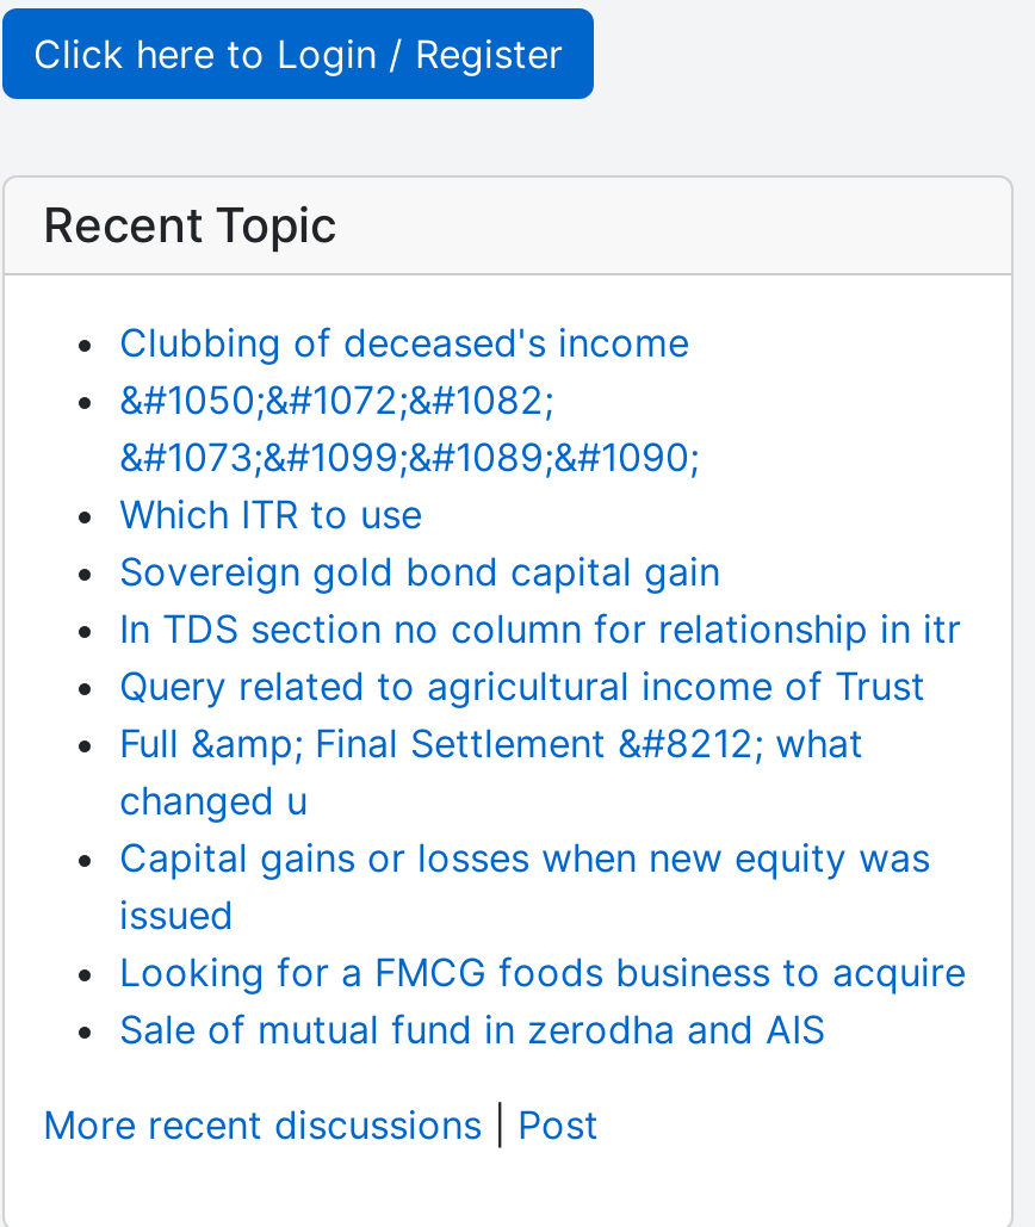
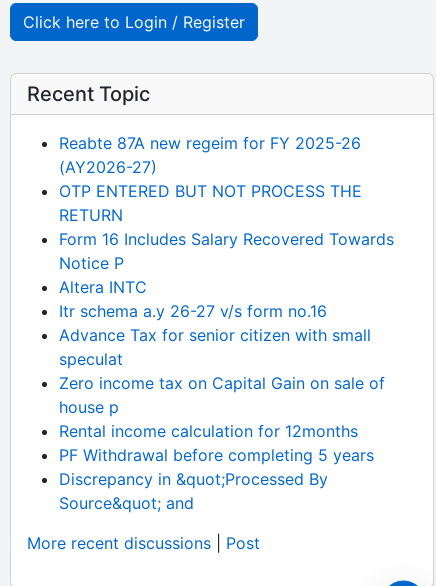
[119,318,966,1053] Clubbing of deceased's income | &#1050;&#1072;&#1082; | &#1073;&#1099;&#1089;&#1090; | Which ITR to use | Sovereign gold bond capital gain | In TDS section no column for relationship in itr | Query related to agricultural income of Trust | Full &amp; Final Settlement &#8212; what | changed u | Capital gains or losses when new equity was | issued | Looking for a FMCG foods business to acquire | Sale of mutual fund in zerodha and AIS -> [59,133,394,513] Reabte 87A new regeim for FY 2025-26 | (AY2026-27) | OTP ENTERED BUT NOT PROCESS THE | RETURN | Form 16 Includes Salary Recovered Towards | Notice P | Altera INTC | Itr schema a.y 26-27 v/s form no.16 | Advance Tax for senior citizen with small | speculat | Zero income tax on Capital Gain on sale of | house p | Rental income calculation for 12months | PF Withdrawal before completing 5 years | Discrepancy in &quot;Processed By | Source&quot; and

